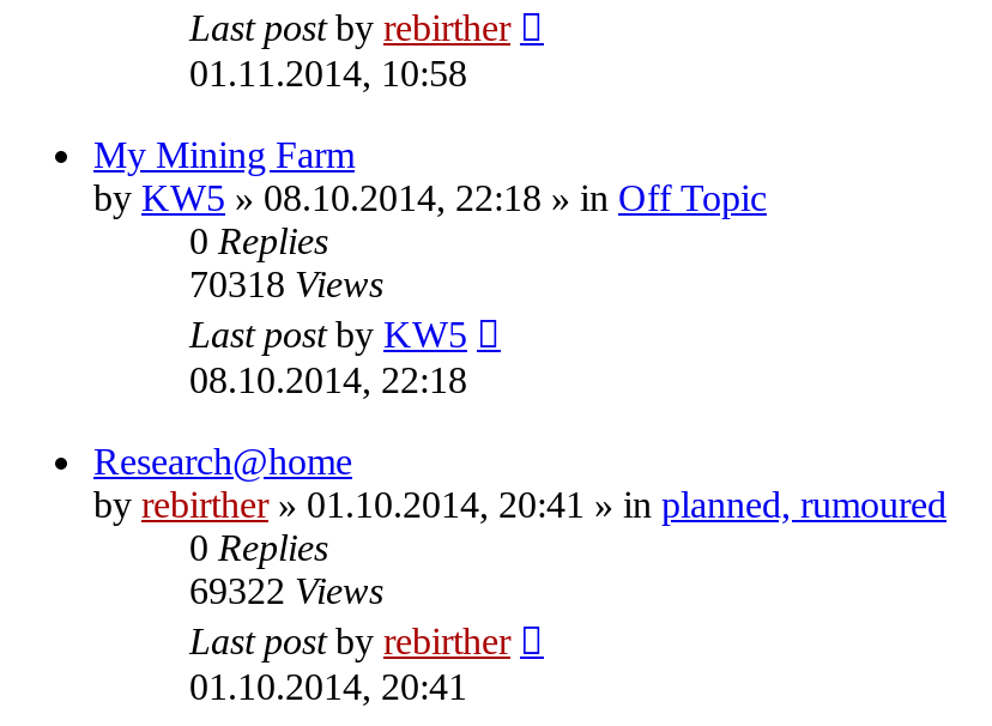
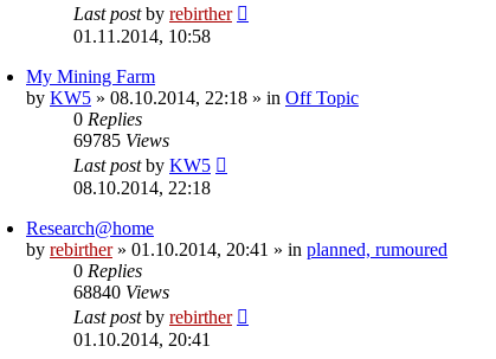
[189,263,383,303] 70318 Views -> [73,130,169,150] 69785 Views
[189,569,383,610] 69322 Views -> [73,282,169,302] 68840 Views

